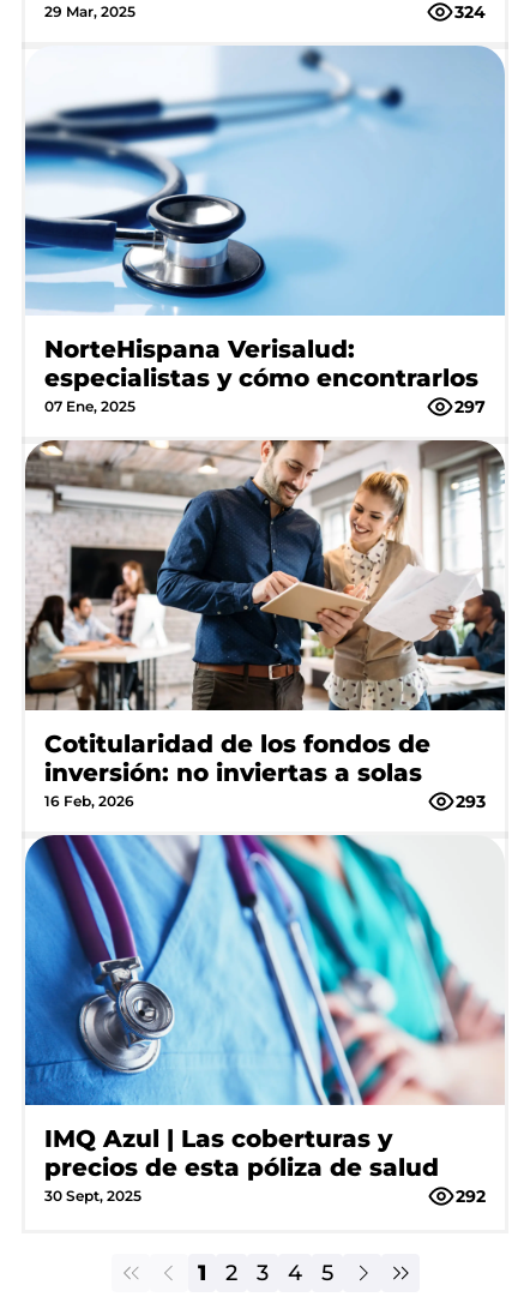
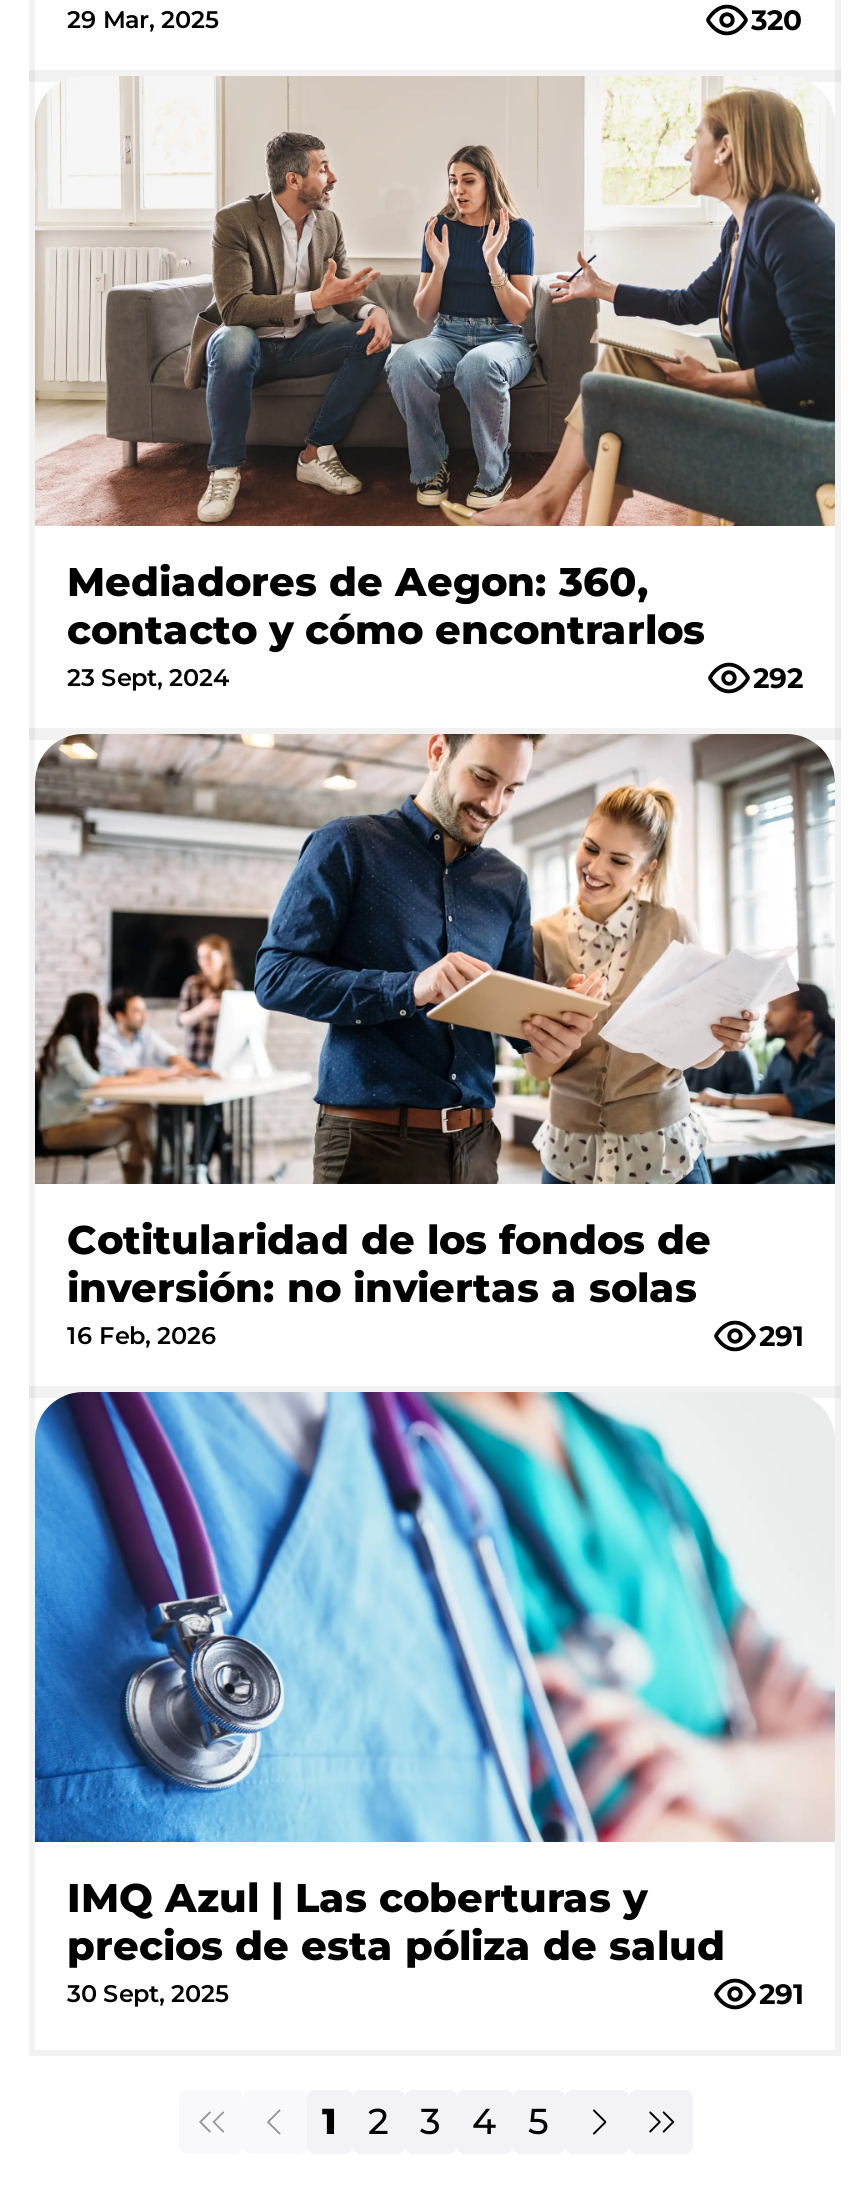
[454,1,486,23] 324 -> [751,2,803,38] 320
[24,46,505,417] [image] | NorteHispana Verisalud: | especialistas y cómo encontrarlos | 07 Ene, 2025 | 297 -> [33,76,837,696] [image] | Mediadores de Aegon: 360, | contacto y cómo encontrarlos | 23 Sept, 2024 | 292
[456,790,486,812] 293 -> [759,1318,803,1354] 291
[456,1185,486,1207] 292 -> [759,1976,803,2012] 291

